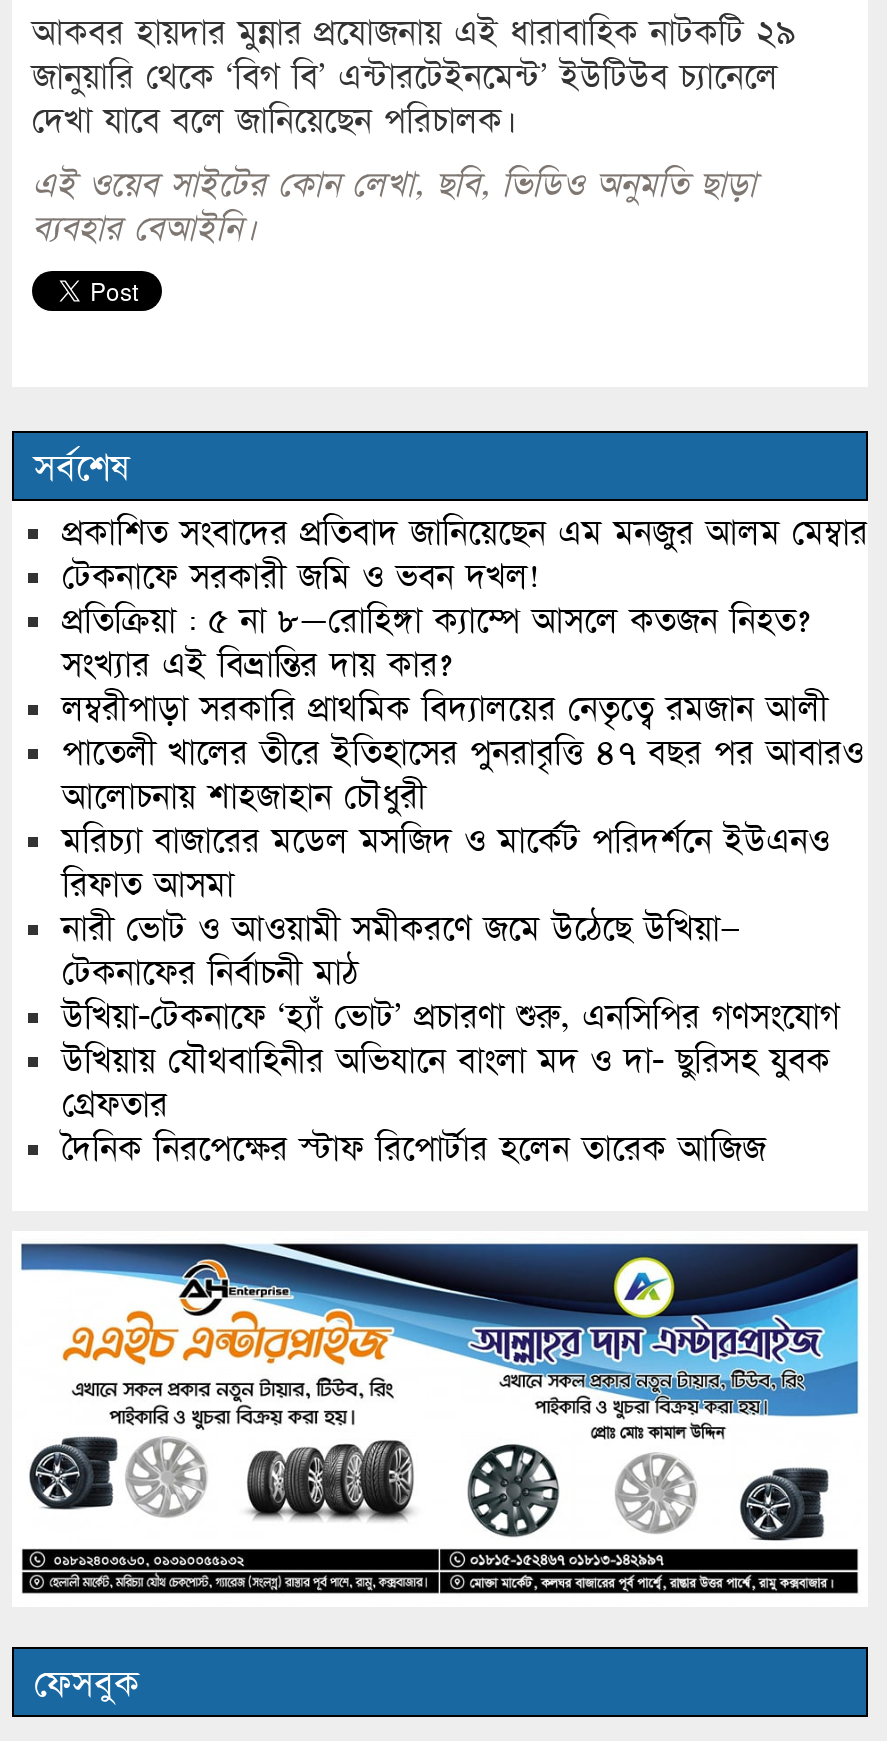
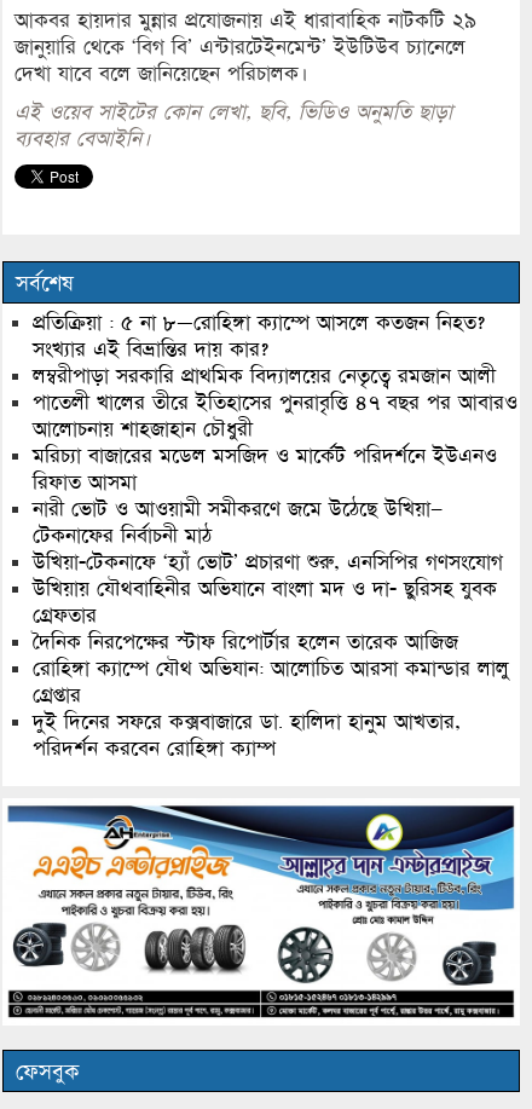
[62,512,868,598] প্রকাশিত সংবাদের প্রতিবাদ জানিয়েছেন এম মনজুর আলম মেম্বার | টেকনাফে সরকারী জমি ও ভবন দখল! -> none
moved [62,600,864,1126] -> [33,310,517,628]: প্রতিক্রিয়া : ৫ না ৮—রোহিঙ্গা ক্যাম্পে আসলে কতজন নিহত? | সংখ্যার এই বিভ্রান্তির দায় কার? | লম্বরীপাড়া সরকারি প্রাথমিক বিদ্যালয়ের নেতৃত্বে রমজান আলী | ... | উখিয়ায় যৌথবাহিনীর অভিযানে বাংলা মদ ও দা- ছুরিসহ যুবক | গ্রেফতার
none -> [33,656,509,761] রোহিঙ্গা ক্যাম্পে যৌথ অভিযান: আলোচিত আরসা কমান্ডার লালু | গ্রেপ্তার | দুই দিনের সফরে কক্সবাজারে ডা. হালিদা হানুম আখতার, | পরিদর্শন করবেন রোহিঙ্গা ক্যাম্প

